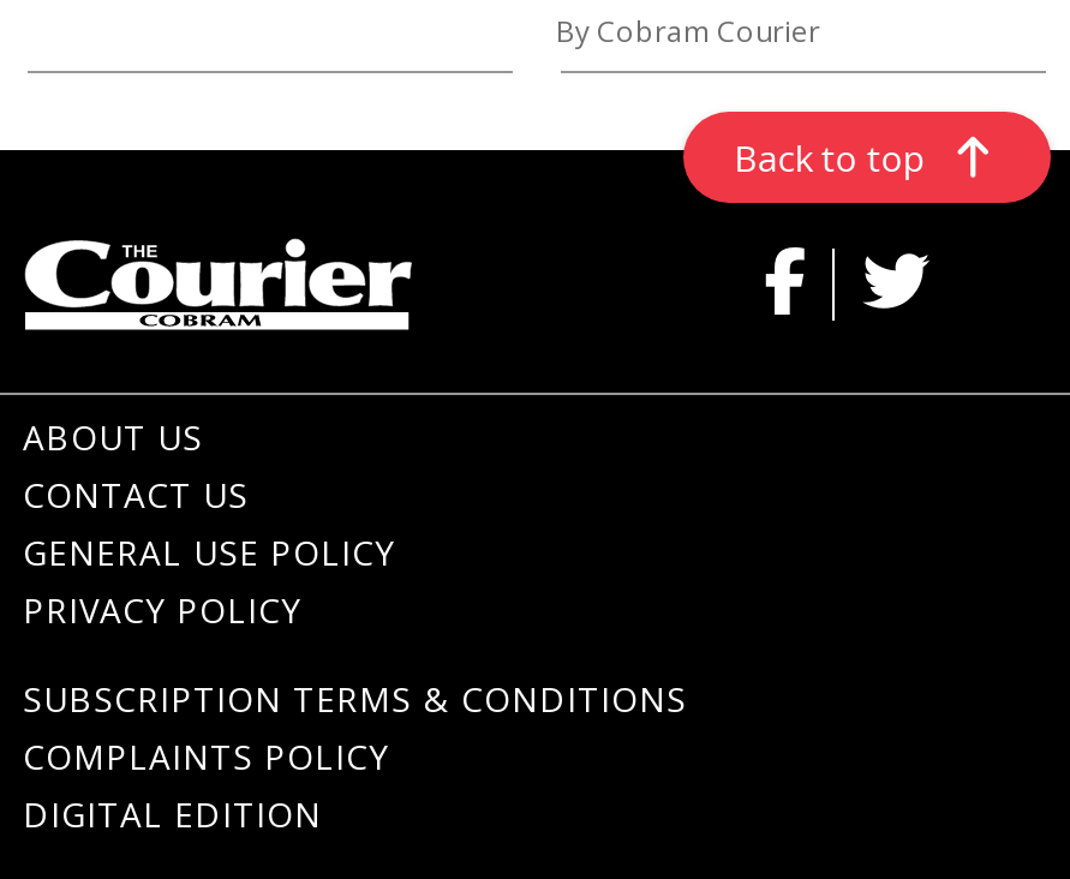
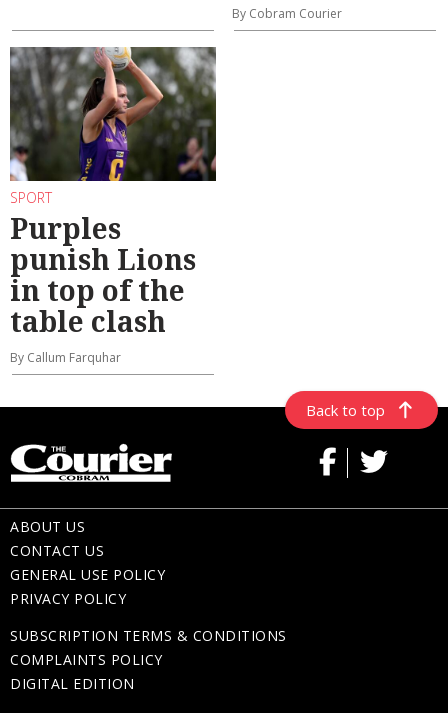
none -> [9,46,217,366] [image] | SPORT | Purples | punish Lions | in top of the | table clash | By Callum Farquhar

